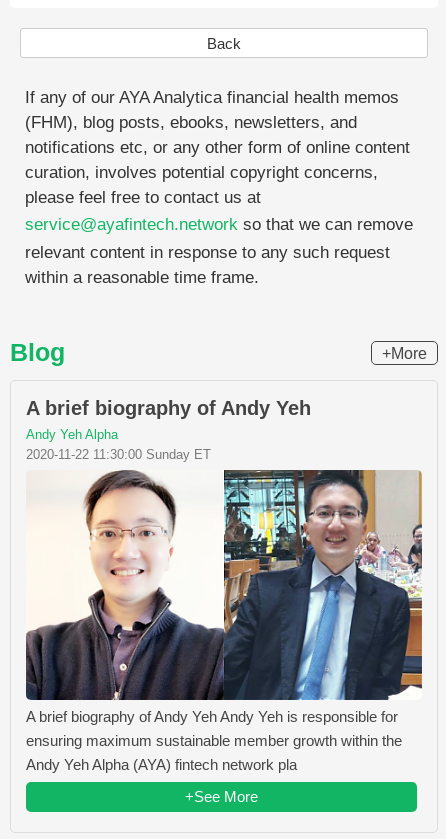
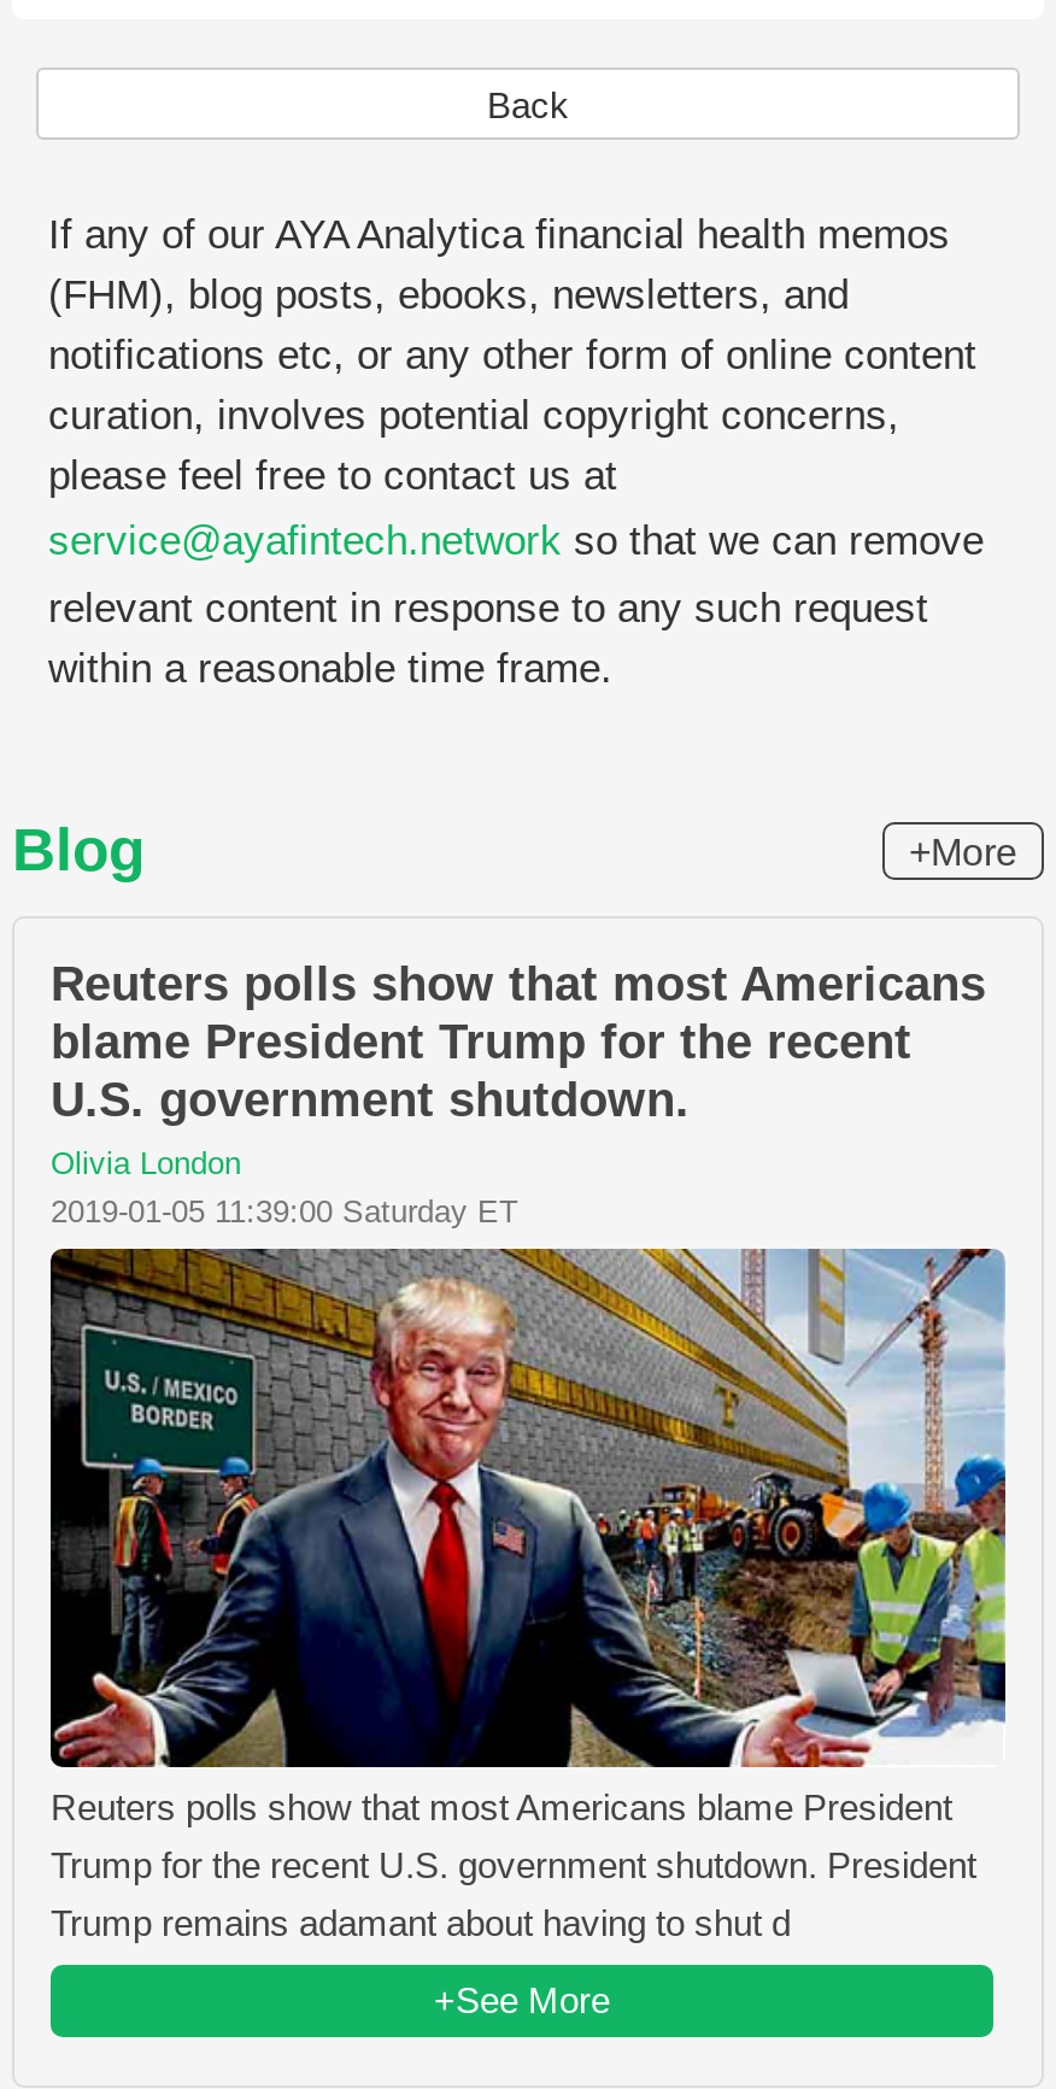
[26,397,311,462] A brief biography of Andy Yeh | Andy Yeh Alpha | 2020-11-22 11:30:00 Sunday ET -> [51,957,986,1230] Reuters polls show that most Americans | blame President Trump for the recent | U.S. government shutdown. | Olivia London | 2019-01-05 11:39:00 Saturday ET
[26,469,423,773] [image] | A brief biography of Andy Yeh Andy Yeh is responsible for | ensuring maximum sustainable member growth within the | Andy Yeh Alpha (AYA) fintech network pla -> [48,1213,1008,1943] [image] | Reuters polls show that most Americans blame President | Trump for the recent U.S. government shutdown. President | Trump remains adamant about having to shut d

